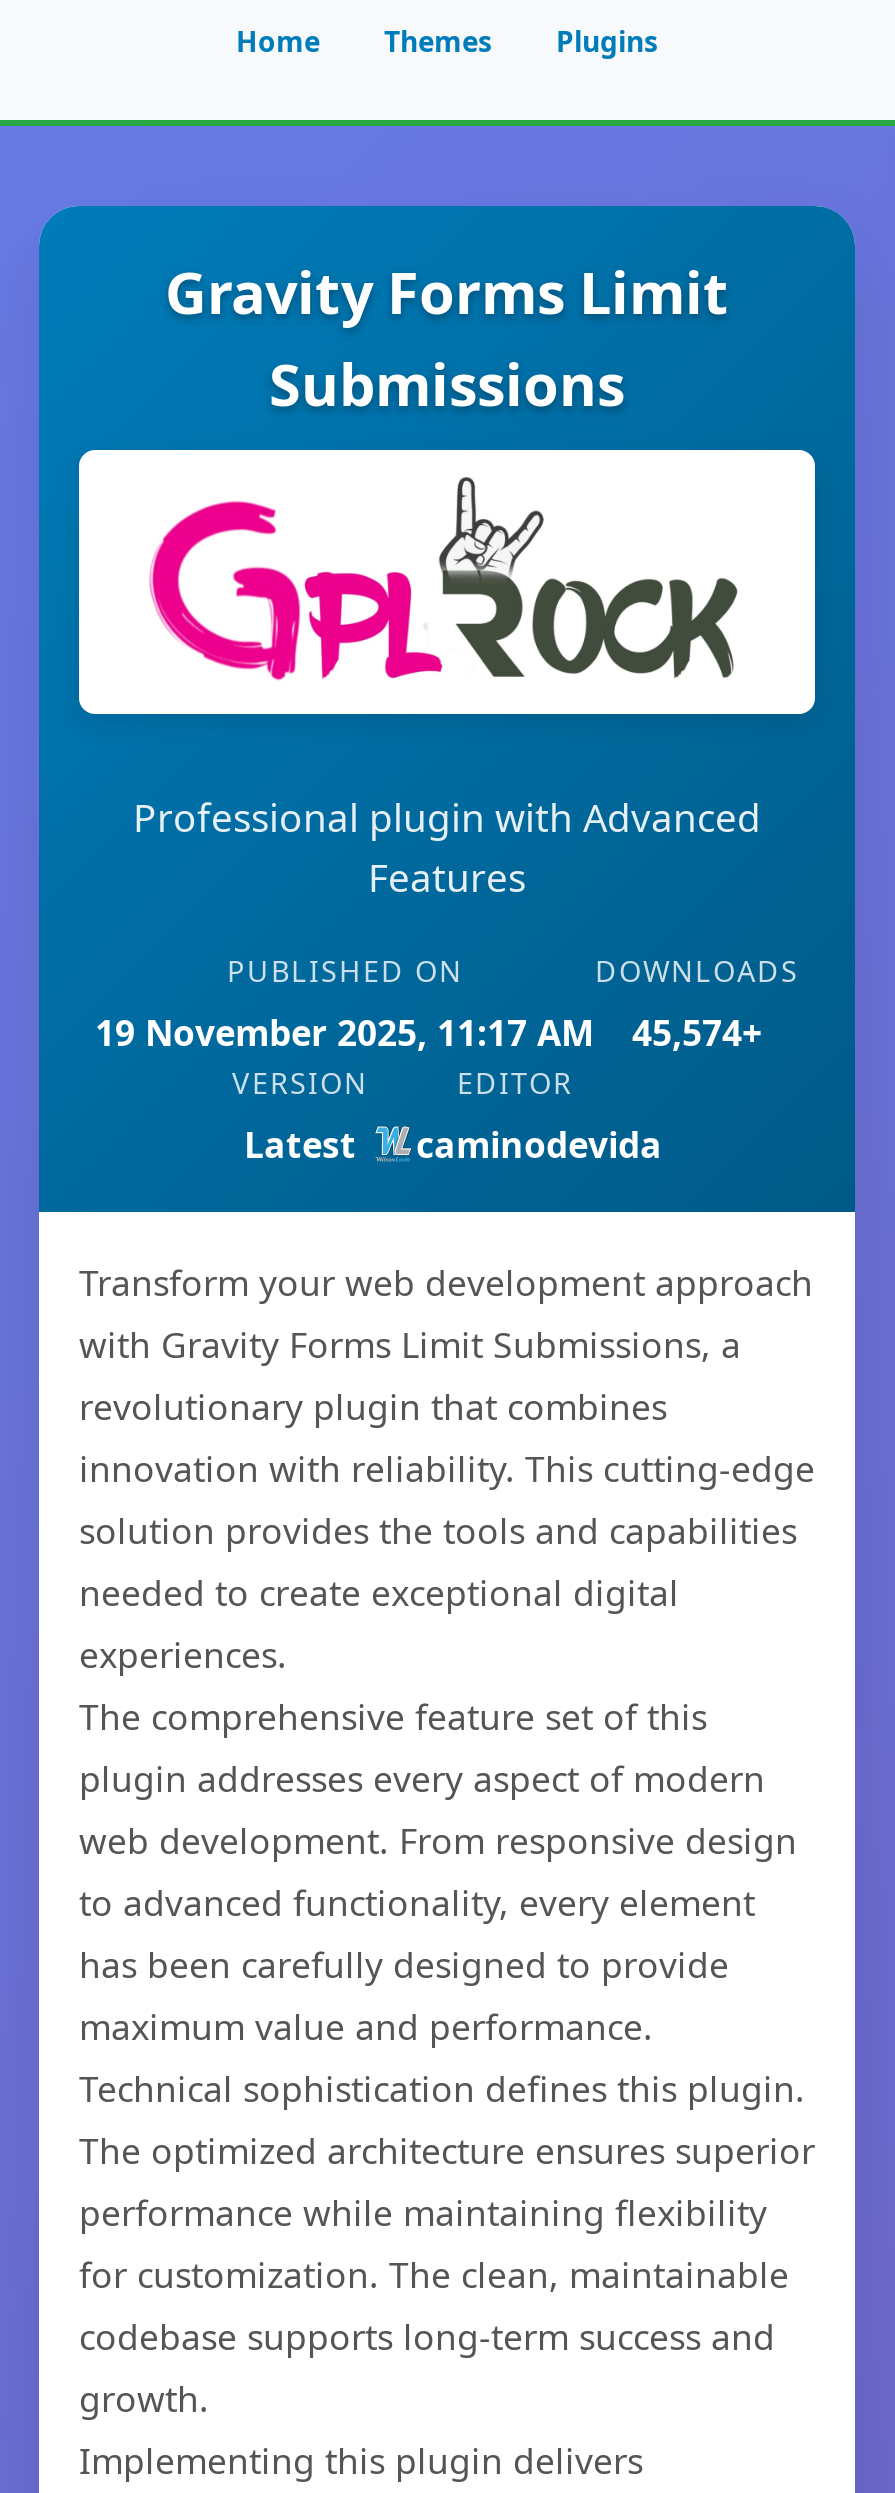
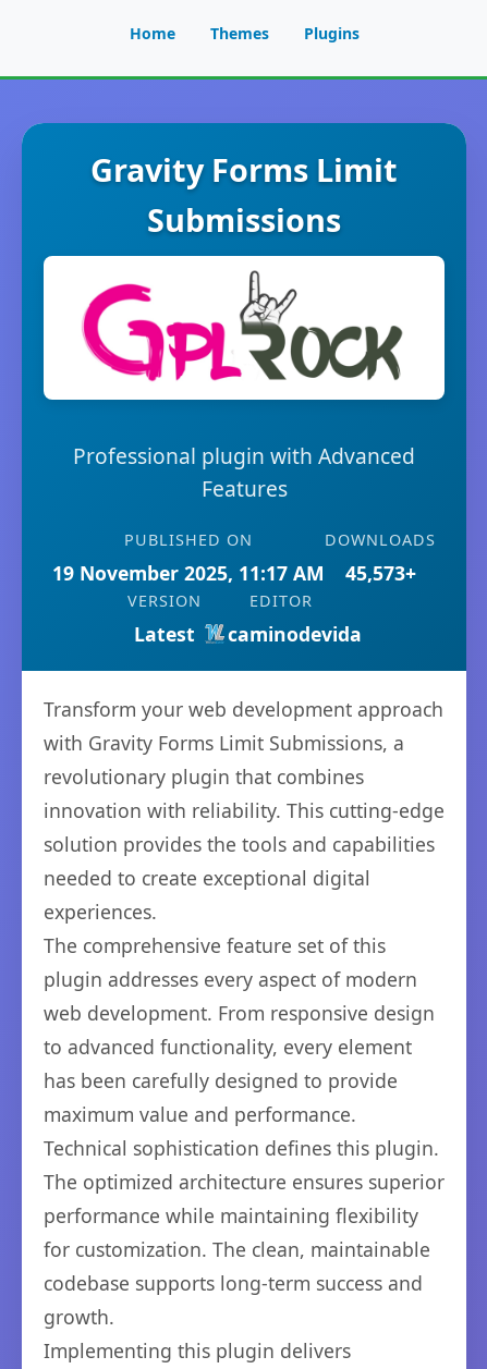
[95,1008,762,1056] 19 November 2025, 11:17 AM 45,574+ -> [52,560,416,586] 19 November 2025, 11:17 AM 45,573+

